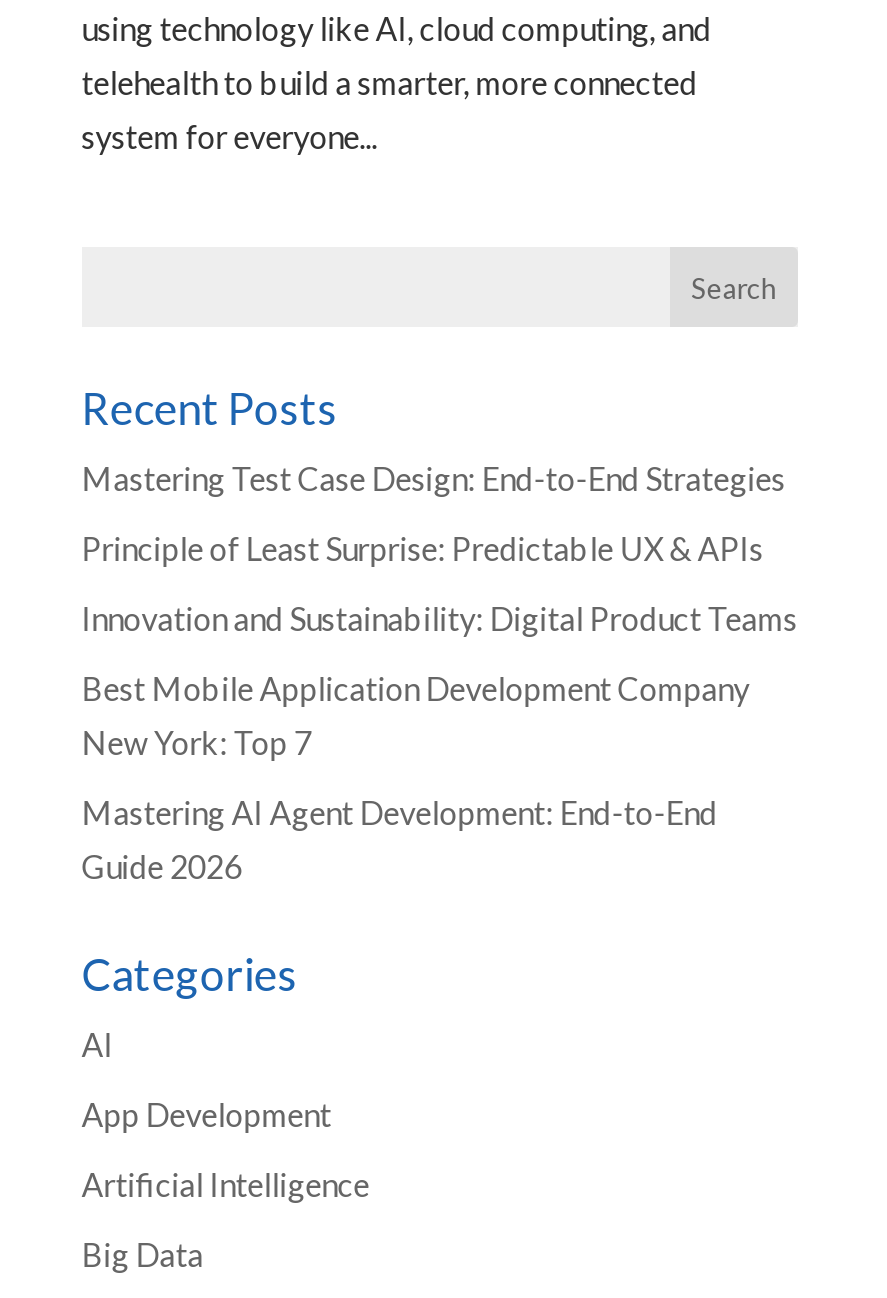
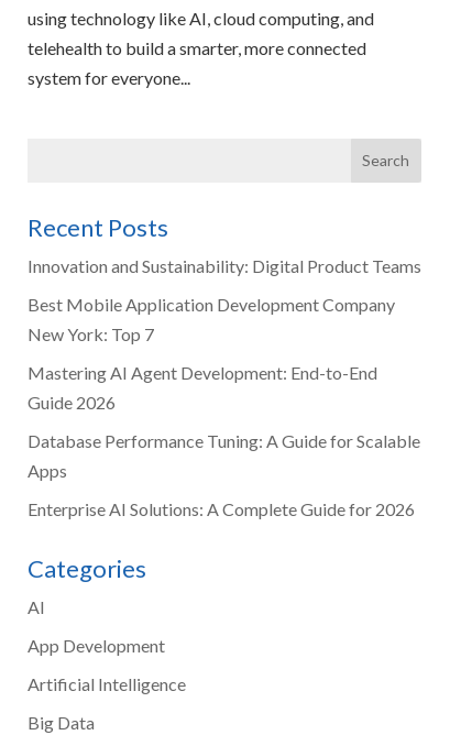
[82,460,786,568] Mastering Test Case Design: End-to-End Strategies | Principle of Least Surprise: Predictable UX & APIs -> none
moved [82,600,798,886] -> [27,255,421,412]: Innovation and Sustainability: Digital Product Teams | Best Mobile Application Development Company | New York: Top 7 | Mastering AI Agent Development: End-to-End | Guide 2026
none -> [27,430,420,519] Database Performance Tuning: A Guide for Scalable | Apps | Enterprise AI Solutions: A Complete Guide for 2026

